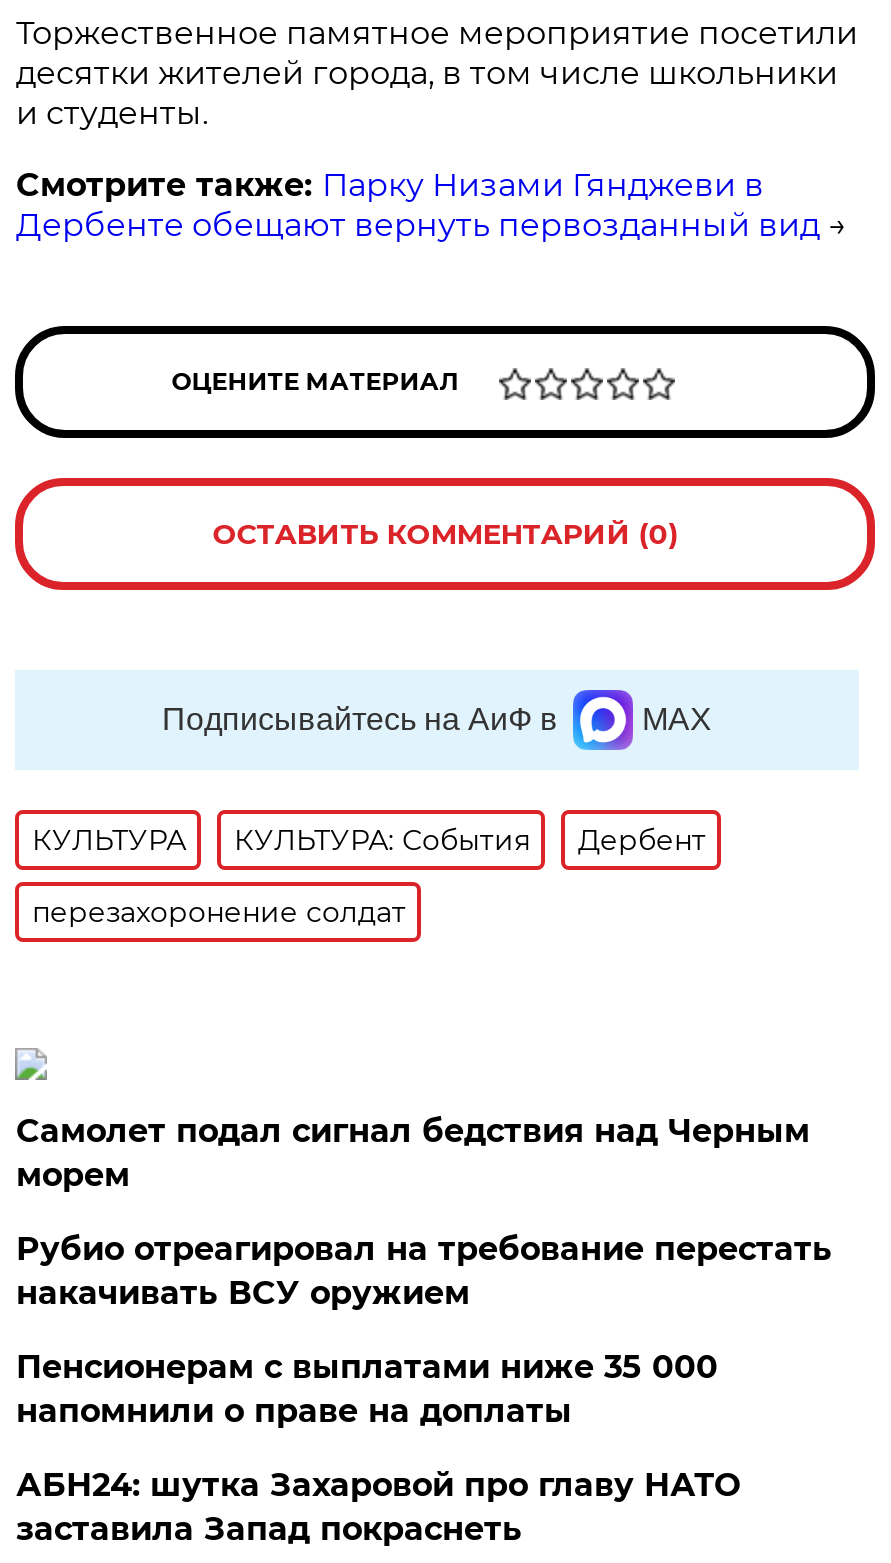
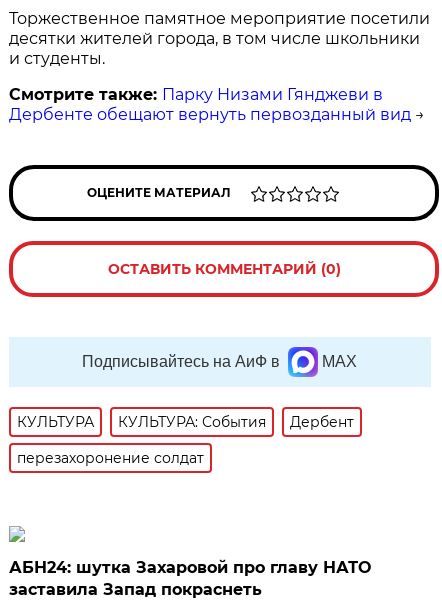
[16,1112,832,1430] Самолет подал сигнал бедствия над Черным | морем | Рубио отреагировал на требование перестать | накачивать ВСУ оружием | Пенсионерам с выплатами ниже 35 000 | напомнили о праве на доплаты -> none

